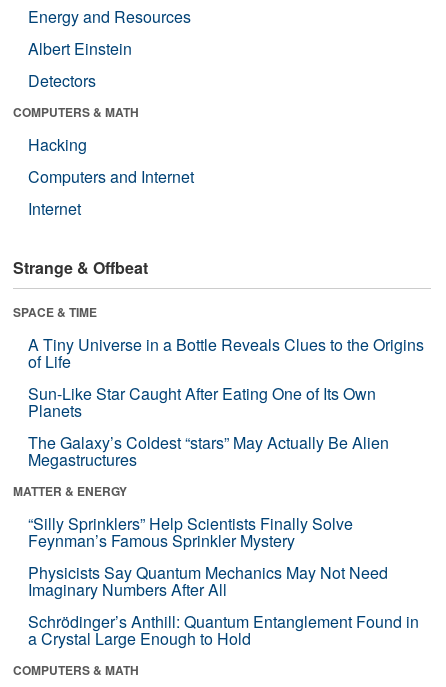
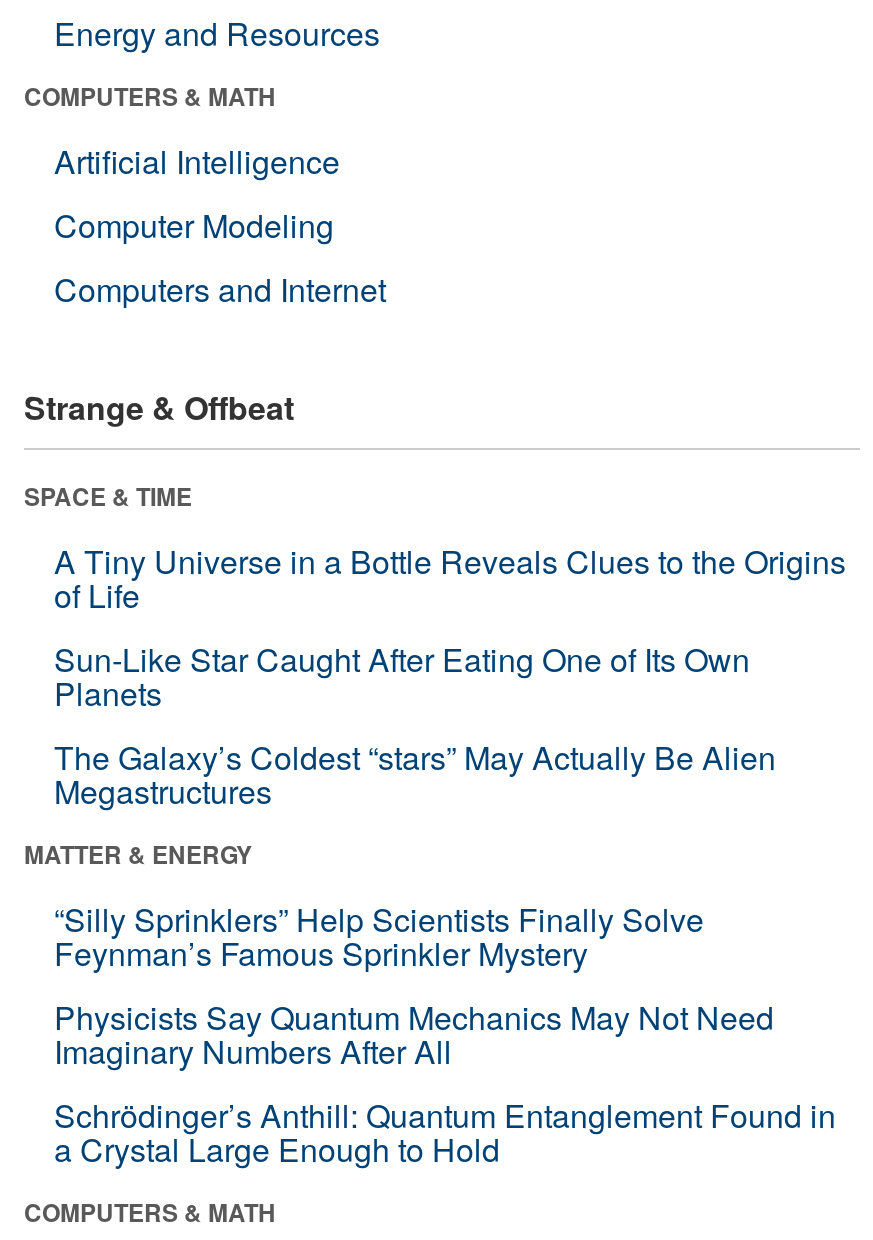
[28,37,132,92] Albert Einstein | Detectors -> none
[28,133,87,156] Hacking -> [54,138,340,248] Artificial Intelligence | Computer Modeling
[28,197,81,220] Internet -> none

